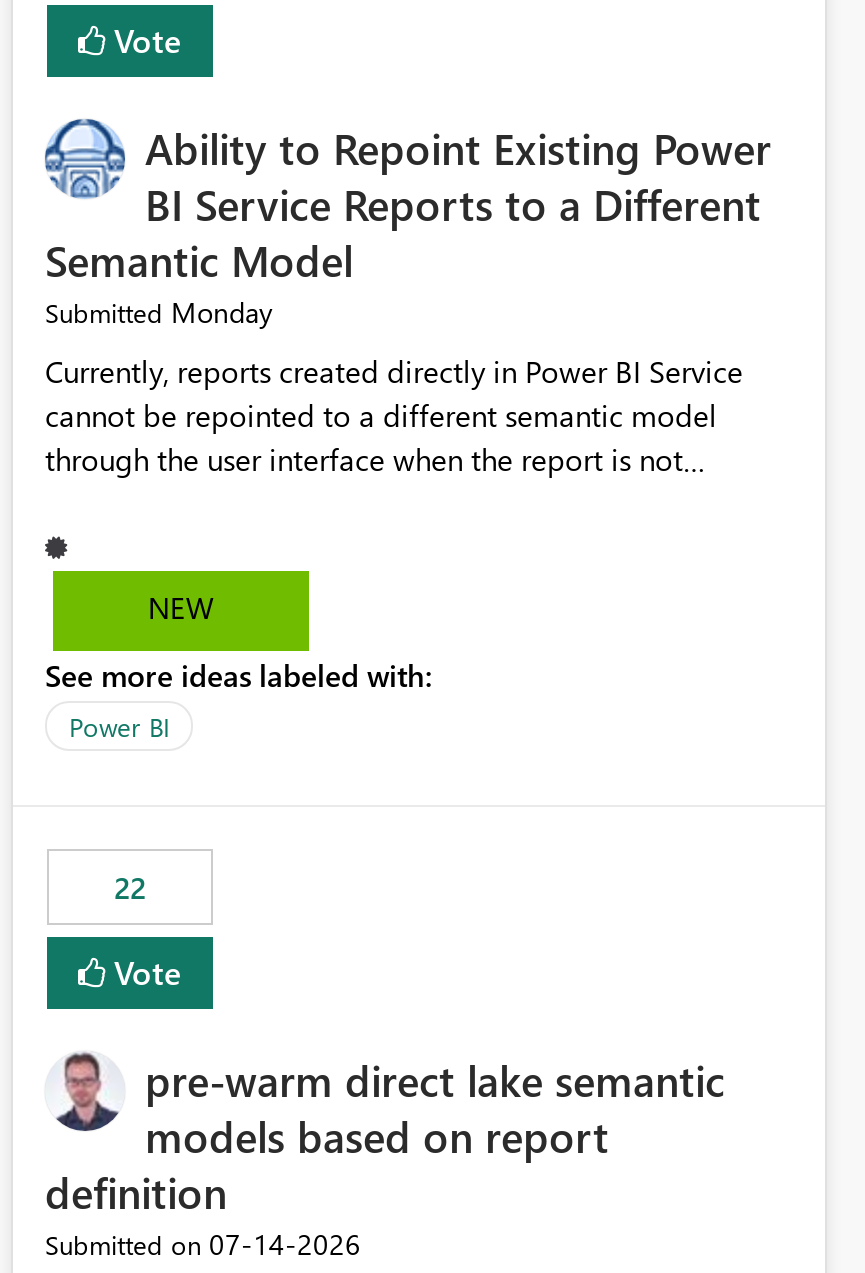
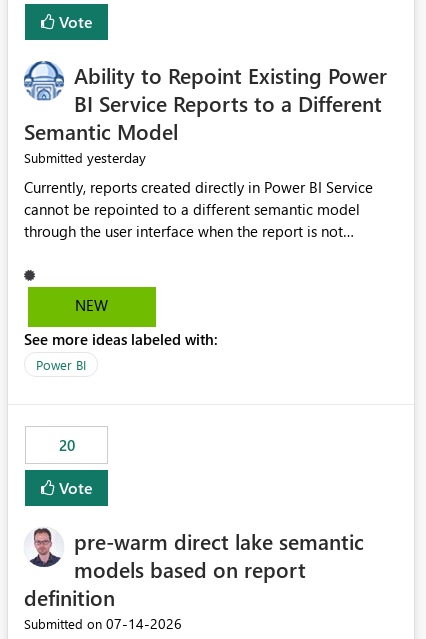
[45,294,273,332] Submitted Monday -> [24,148,146,167] Submitted yesterday
[114,868,146,908] 22 -> [58,435,74,455] 20

